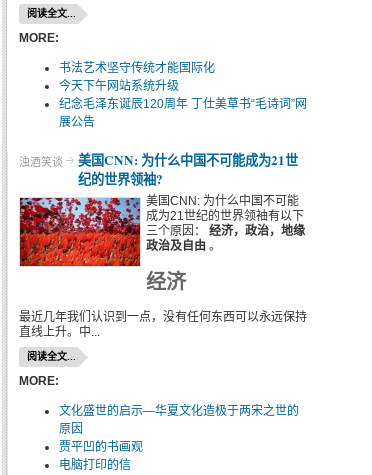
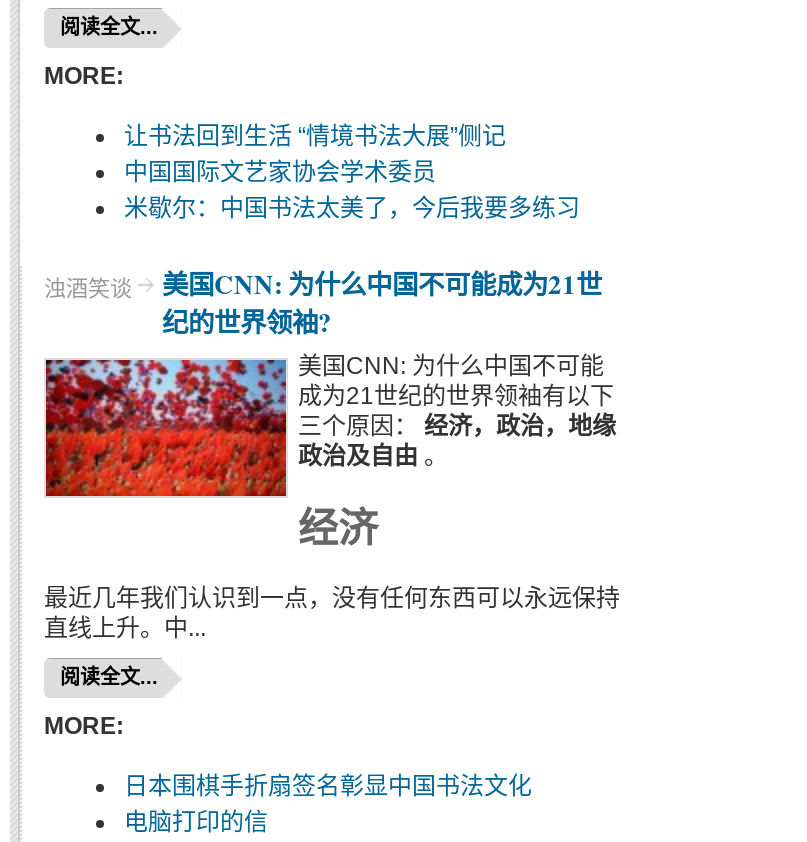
[59,61,307,129] 书法艺术坚守传统才能国际化 | 今天下午网站系统升级 | 纪念毛泽东诞辰120周年 丁仕美草书“毛诗词”网 | 展公告 -> [124,121,580,221] 让书法回到生活 “情境书法大展”侧记 | 中国国际文艺家协会学术委员 | 米歇尔：中国书法太美了，今后我要多练习
[59,404,299,454] 文化盛世的启示—华夏文化造极于两宋之世的 | 原因 | 贾平凹的书画观 -> [124,773,532,801] 日本围棋手折扇签名彰显中国书法文化

